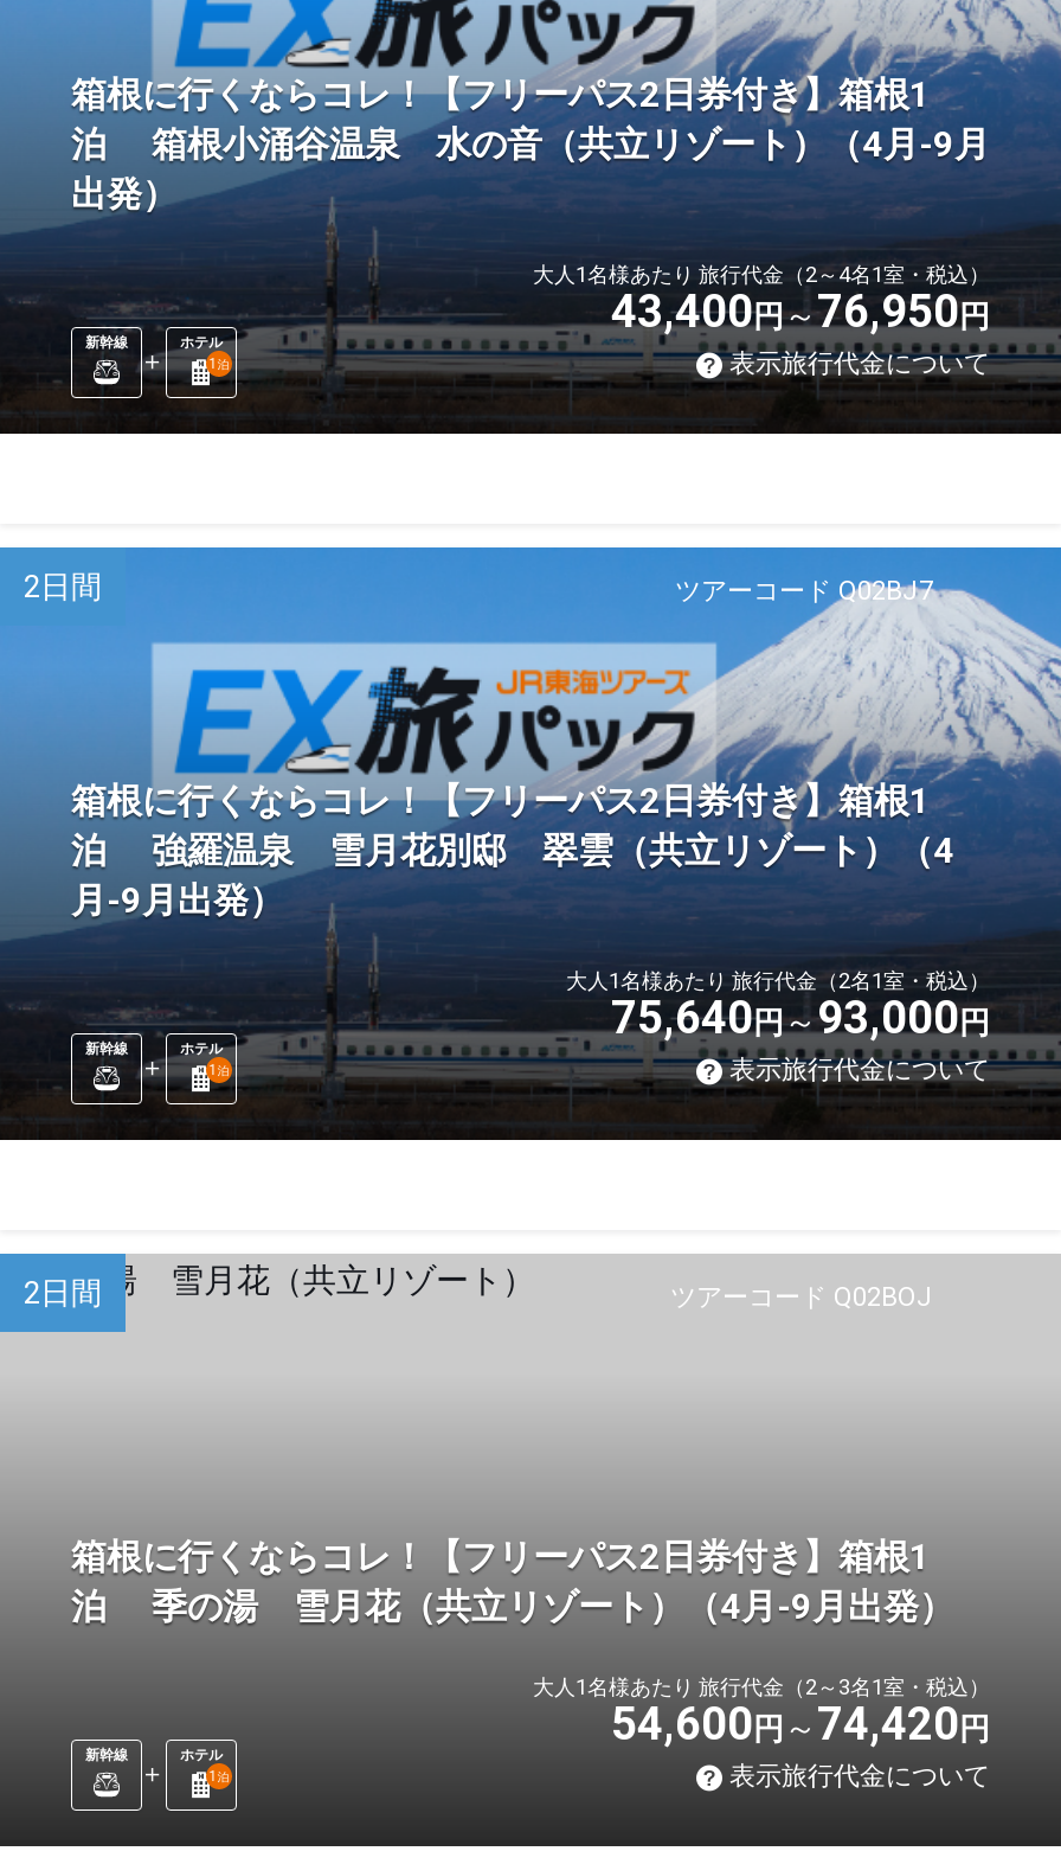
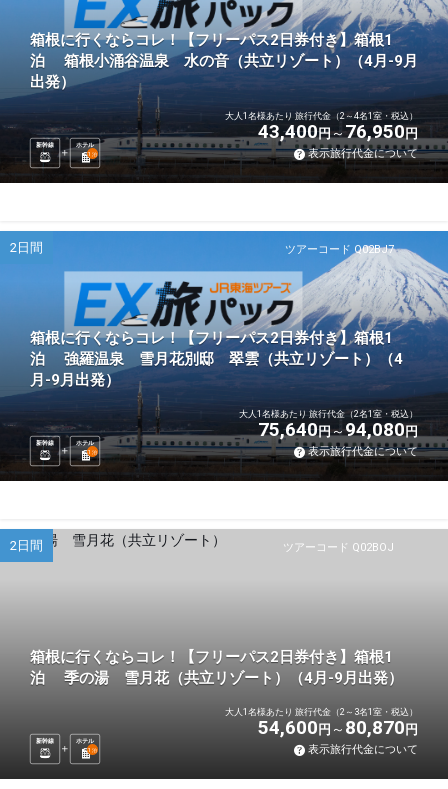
[611,992,990,1046] 75,640円 93,000円 -> [258,418,418,441] 75,640円 94,080円
[611,1698,990,1752] 54,600円 74,420円 -> [258,716,418,739] 54,600円 80,870円

